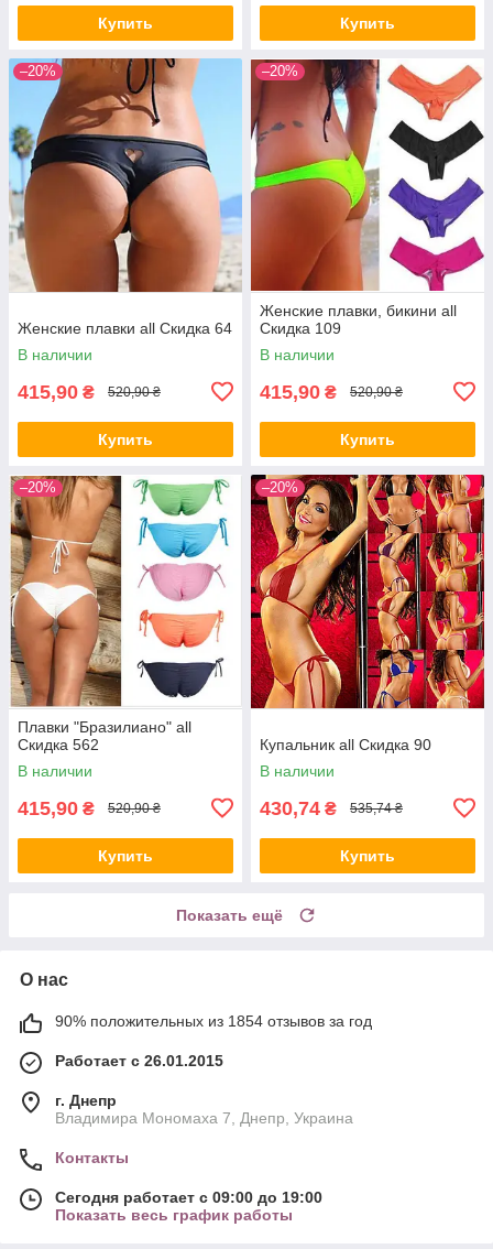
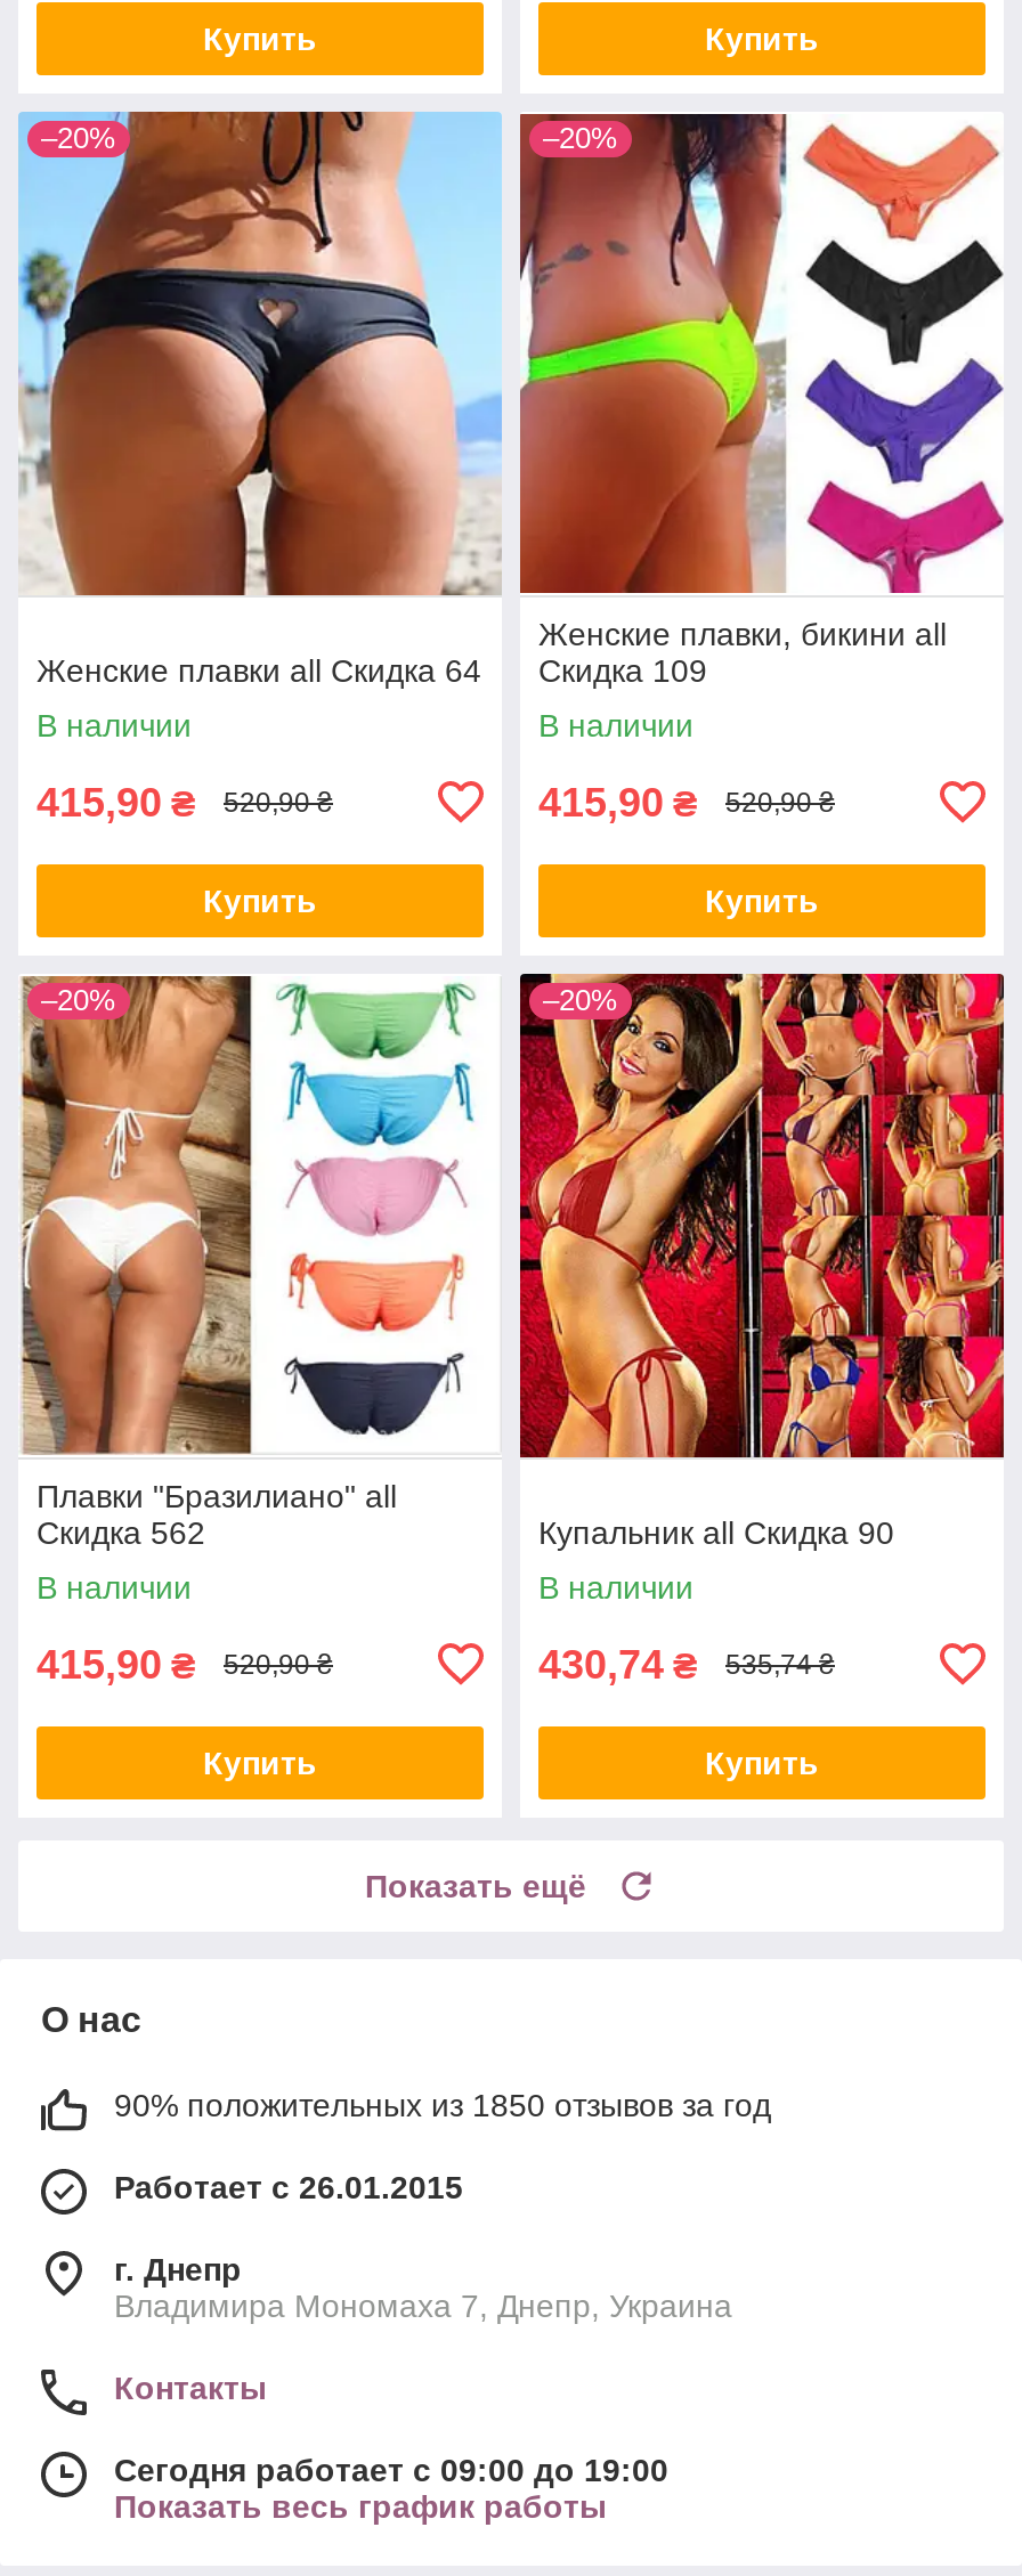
[55,1012,372,1030] 90% положительных из 1854 отзывов за год -> [114,2086,771,2123] 90% положительных из 1850 отзывов за год

